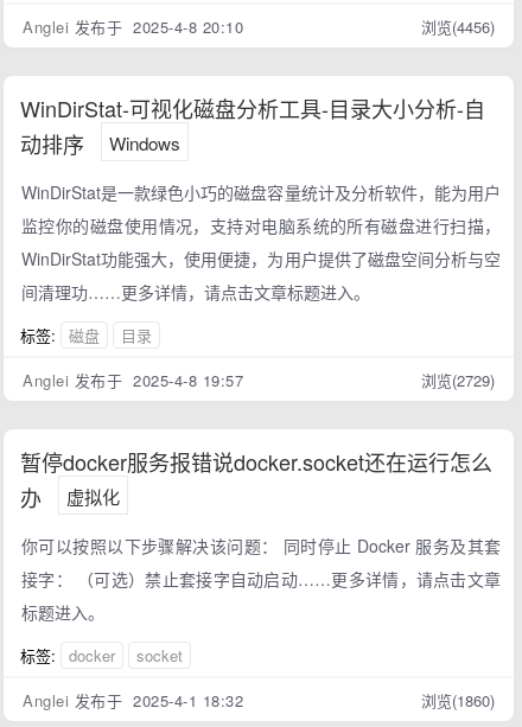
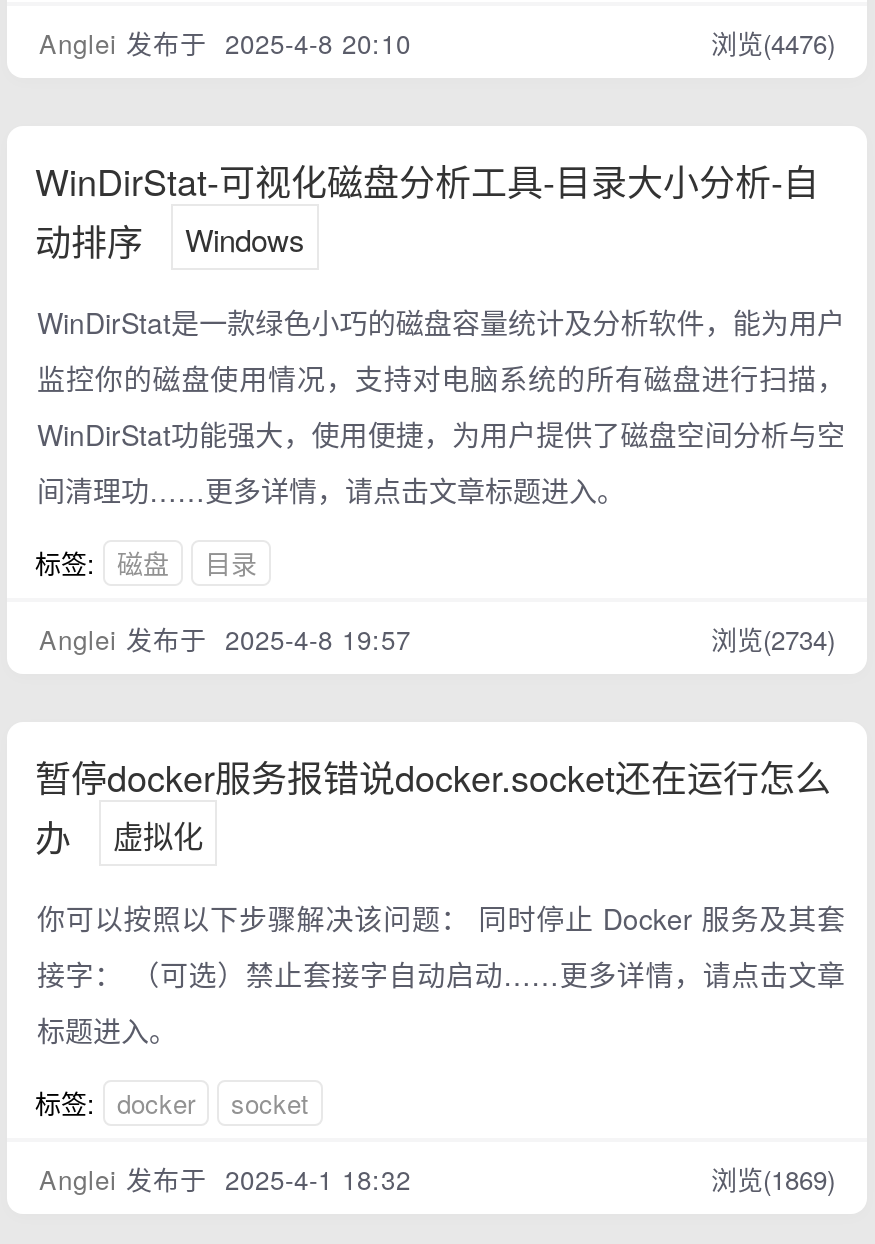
[421,15,495,37] 浏览(4456) -> [711,23,835,61] 浏览(4476)
[421,368,495,391] 浏览(2729) -> [711,619,835,657] 浏览(2734)
[421,689,495,711] 浏览(1860) -> [711,1159,835,1197] 浏览(1869)

